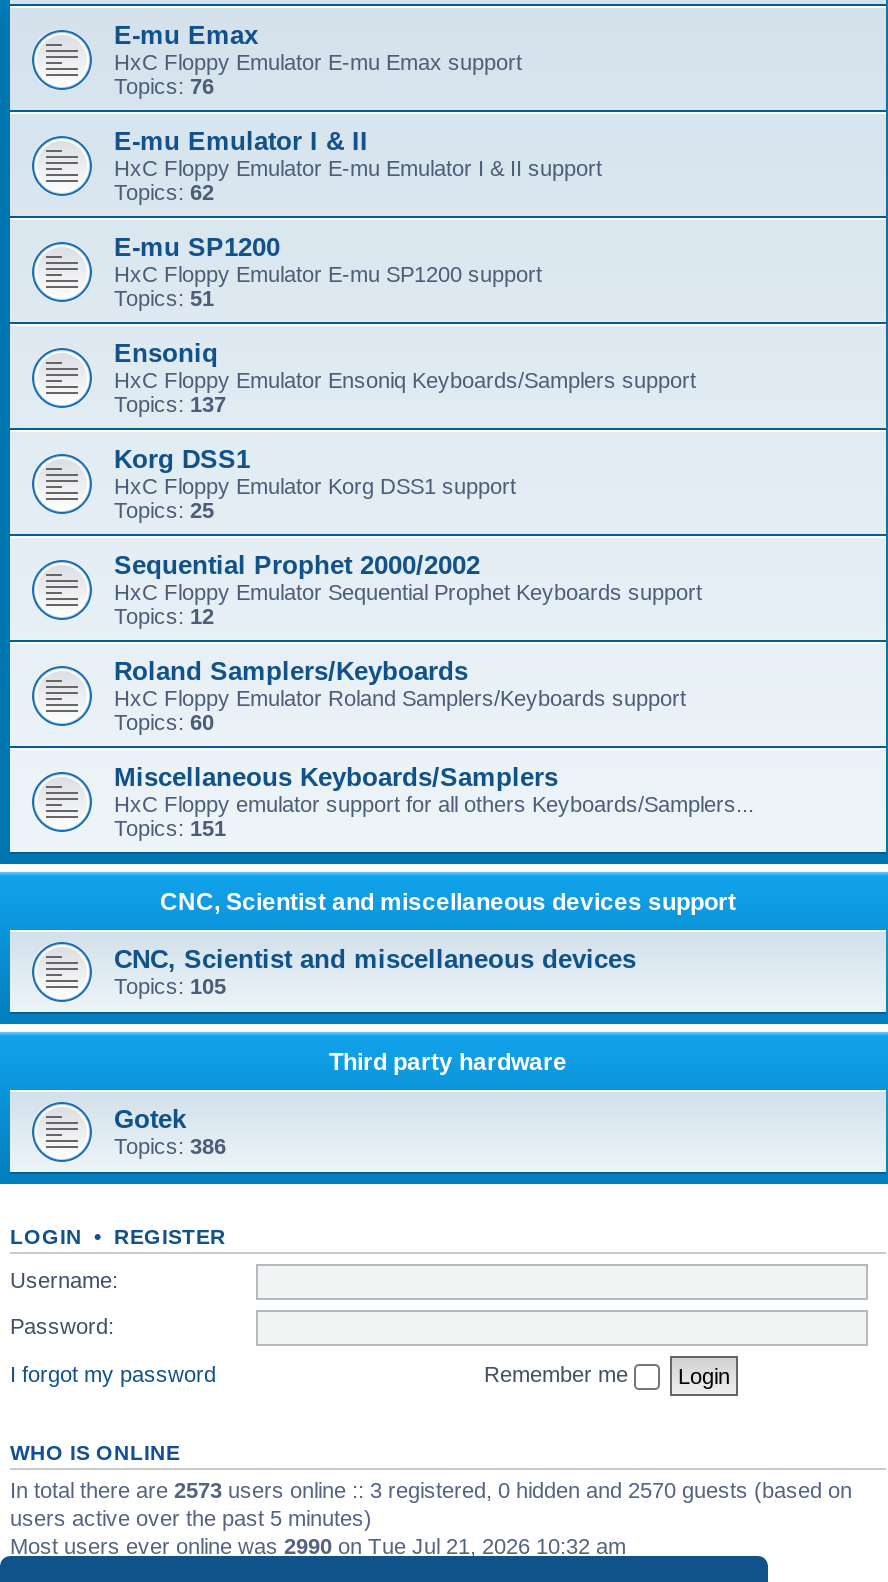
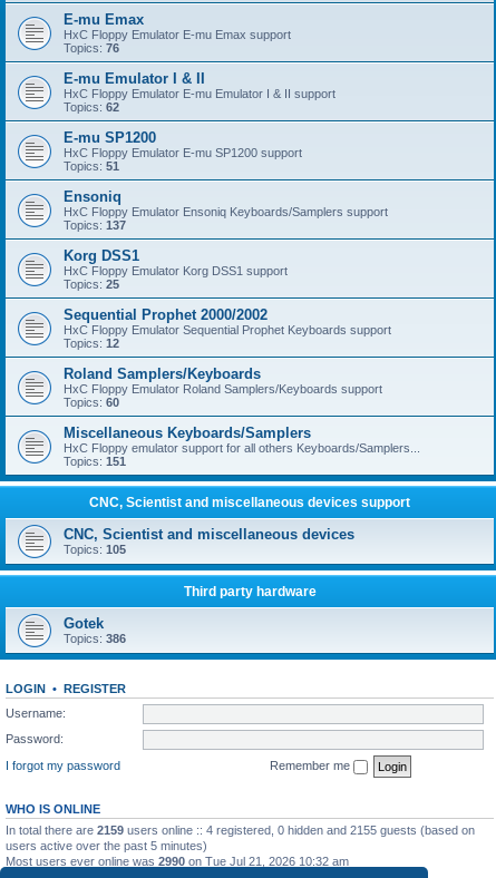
[10,1477,852,1501] In total there are 2573 users online :: 3 registered, 0 hidden and 2570 guests (based on -> [6,823,475,836] In total there are 2159 users online :: 4 registered, 0 hidden and 2155 guests (based on

